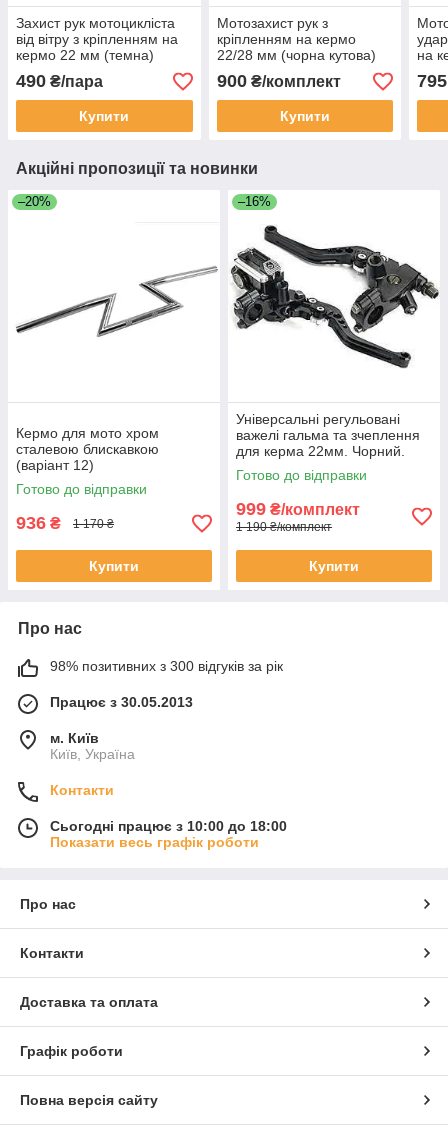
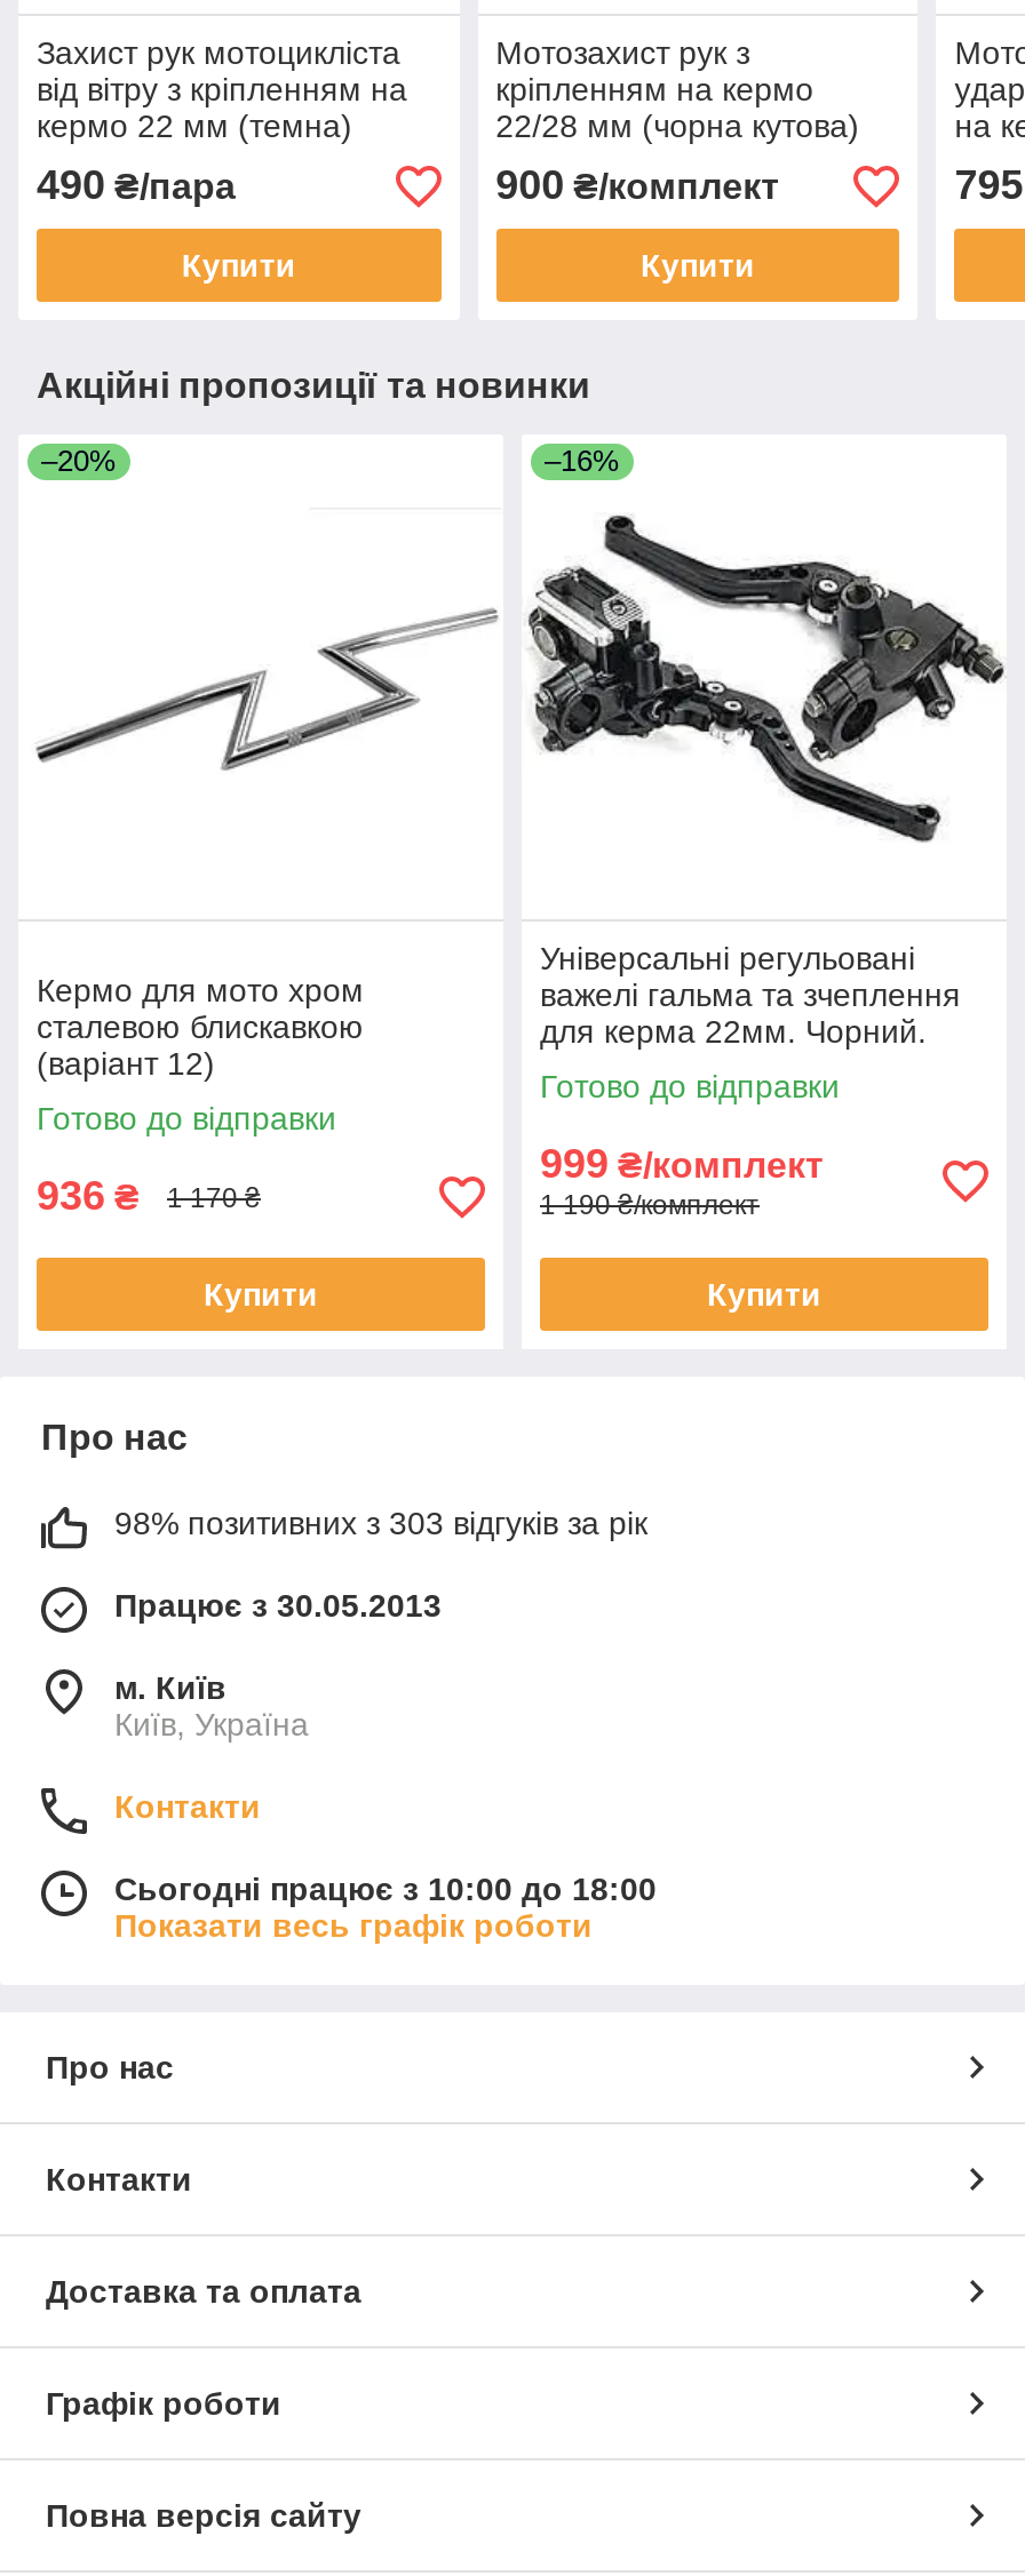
[50,658,283,674] 98% позитивних з 300 відгуків за рік -> [114,1506,647,1542] 98% позитивних з 303 відгуків за рік

